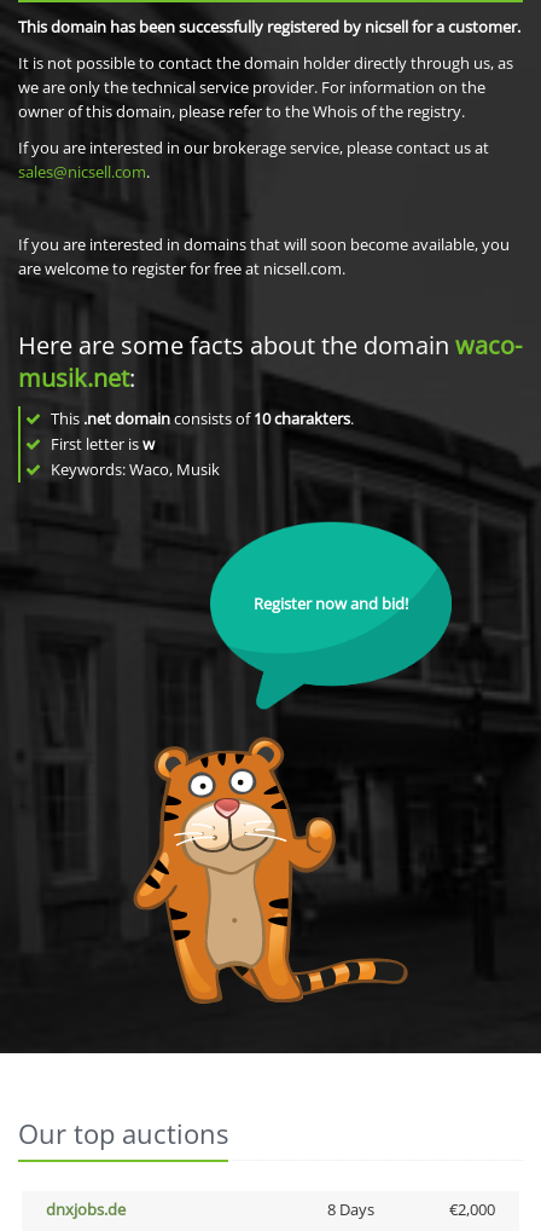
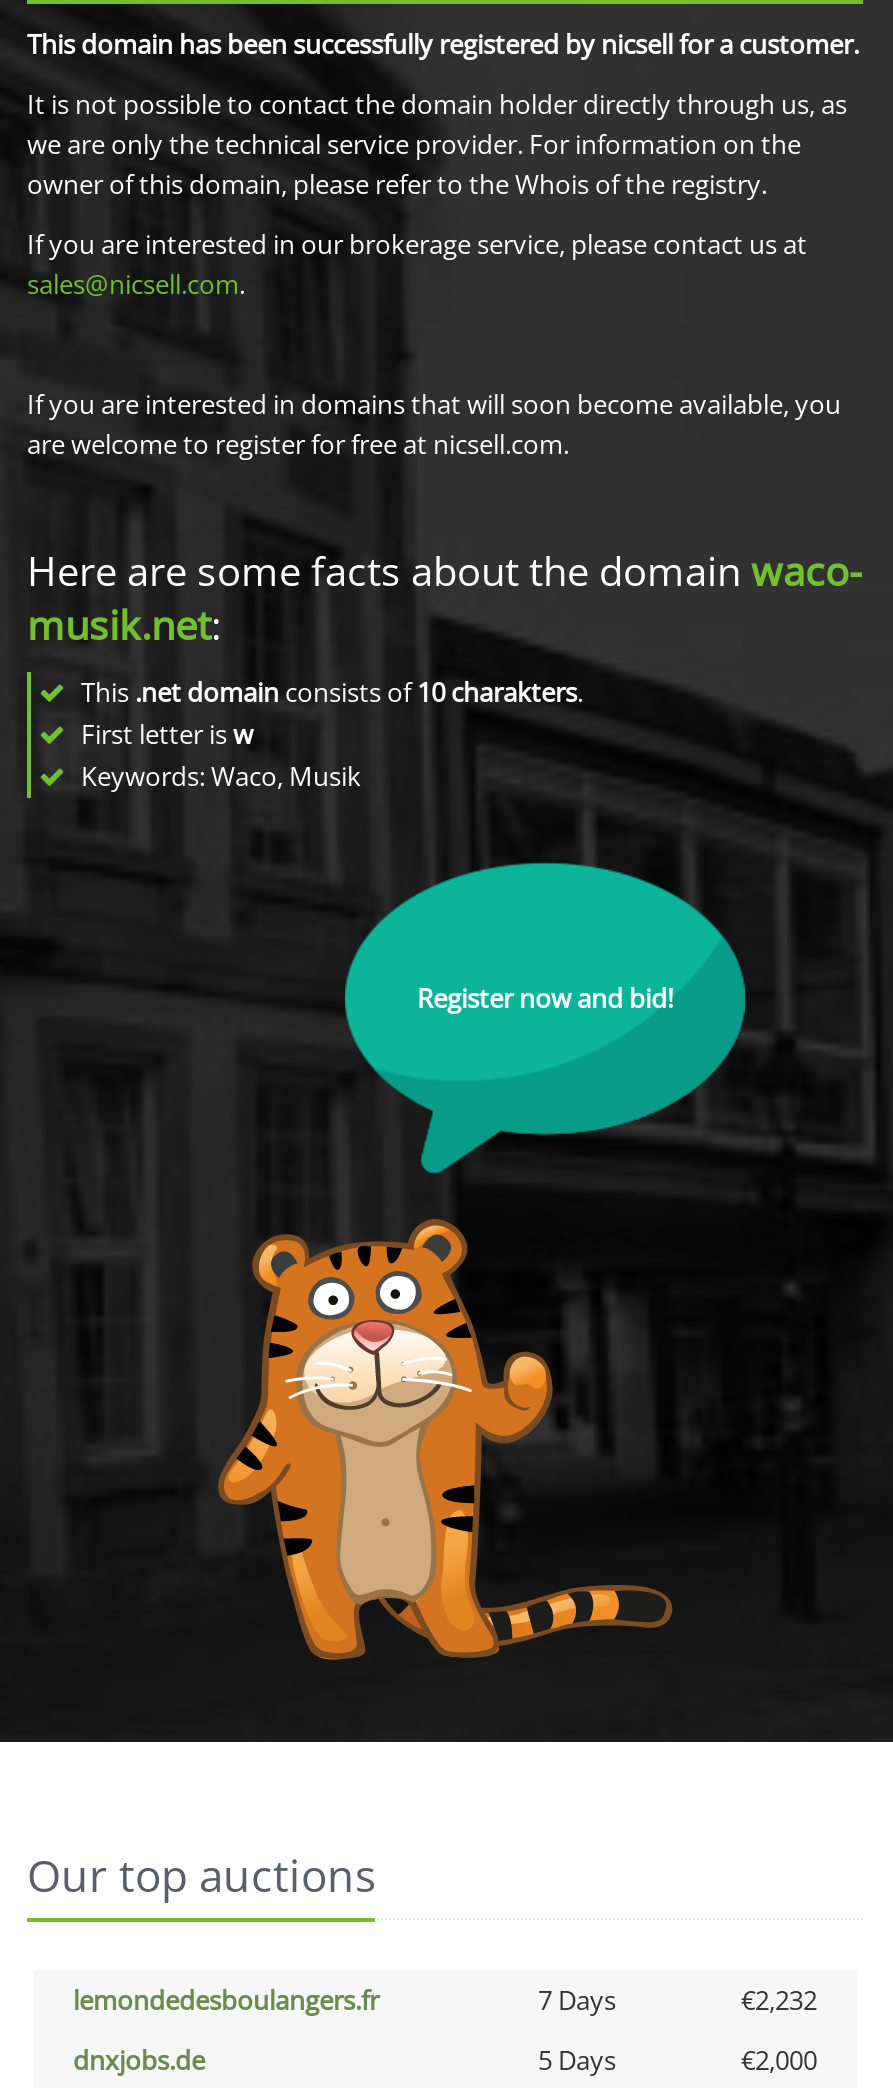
none -> [73,1982,817,2018] lemondedesboulangers.fr | 7 Days | €2,232
[327,1198,374,1220] 8 Days -> [538,2042,616,2078] 5 Days

